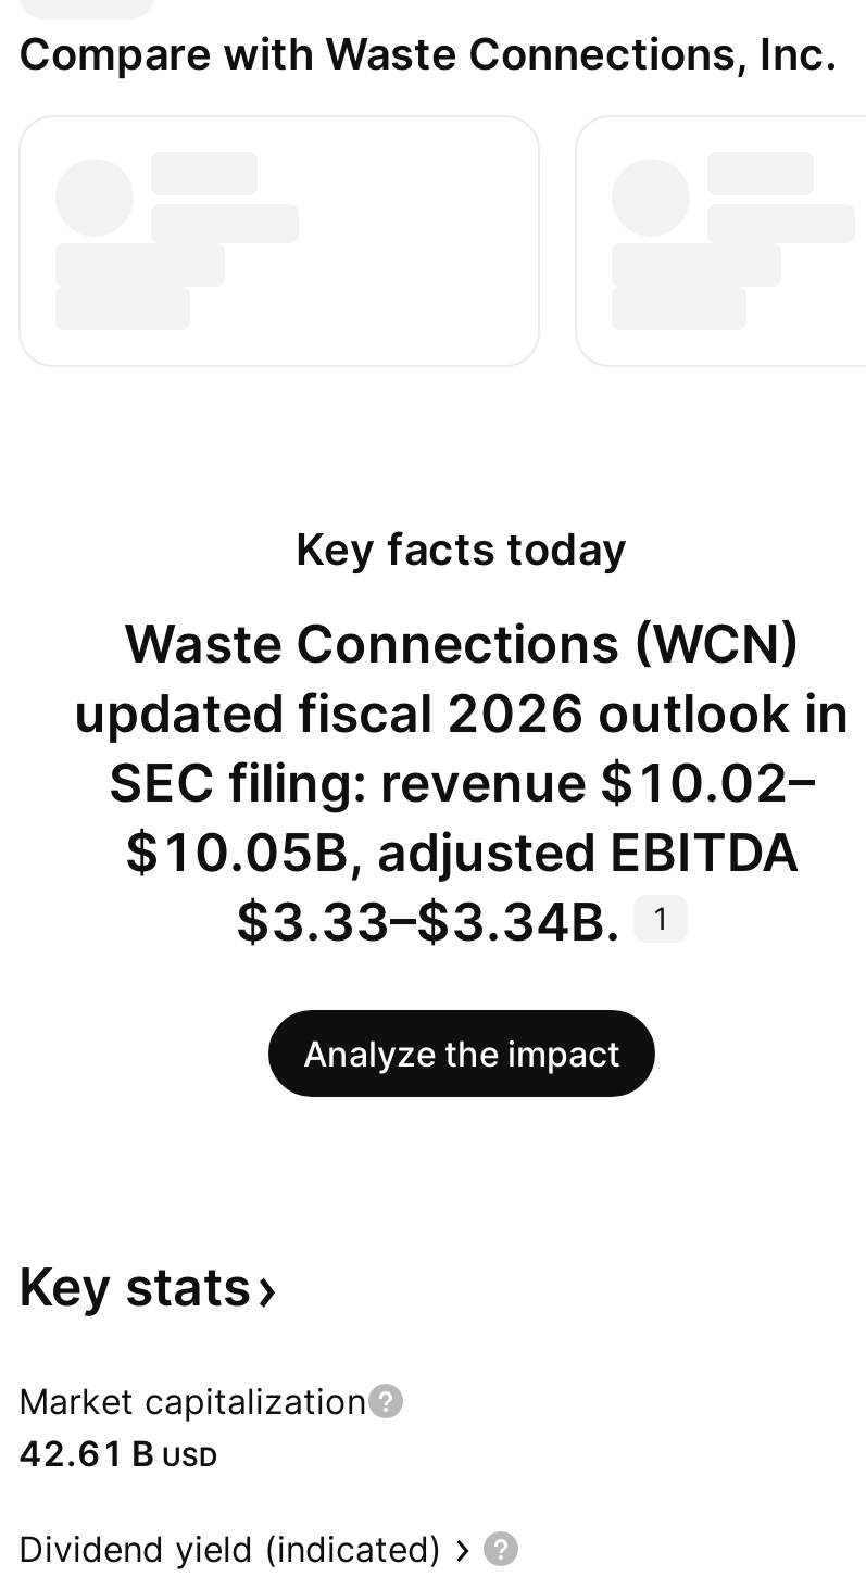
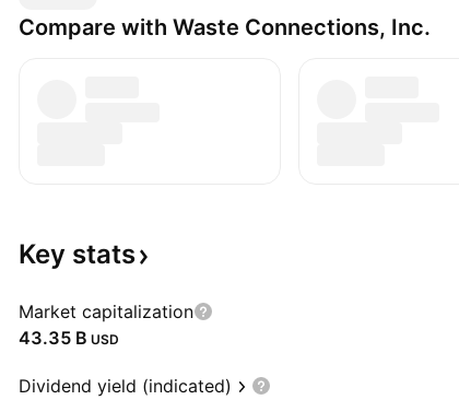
[74,523,850,1075] Key facts today | Waste Connections (WCN) | updated fiscal 2026 outlook in | SEC filing: revenue $10.02– | $10.05B, adjusted EBITDA | $3.33–$3.34B. | 1 | Analyze the impact -> none
[18,1431,218,1475] 42.61 B USD -> [19,327,119,349] 43.35 B USD

